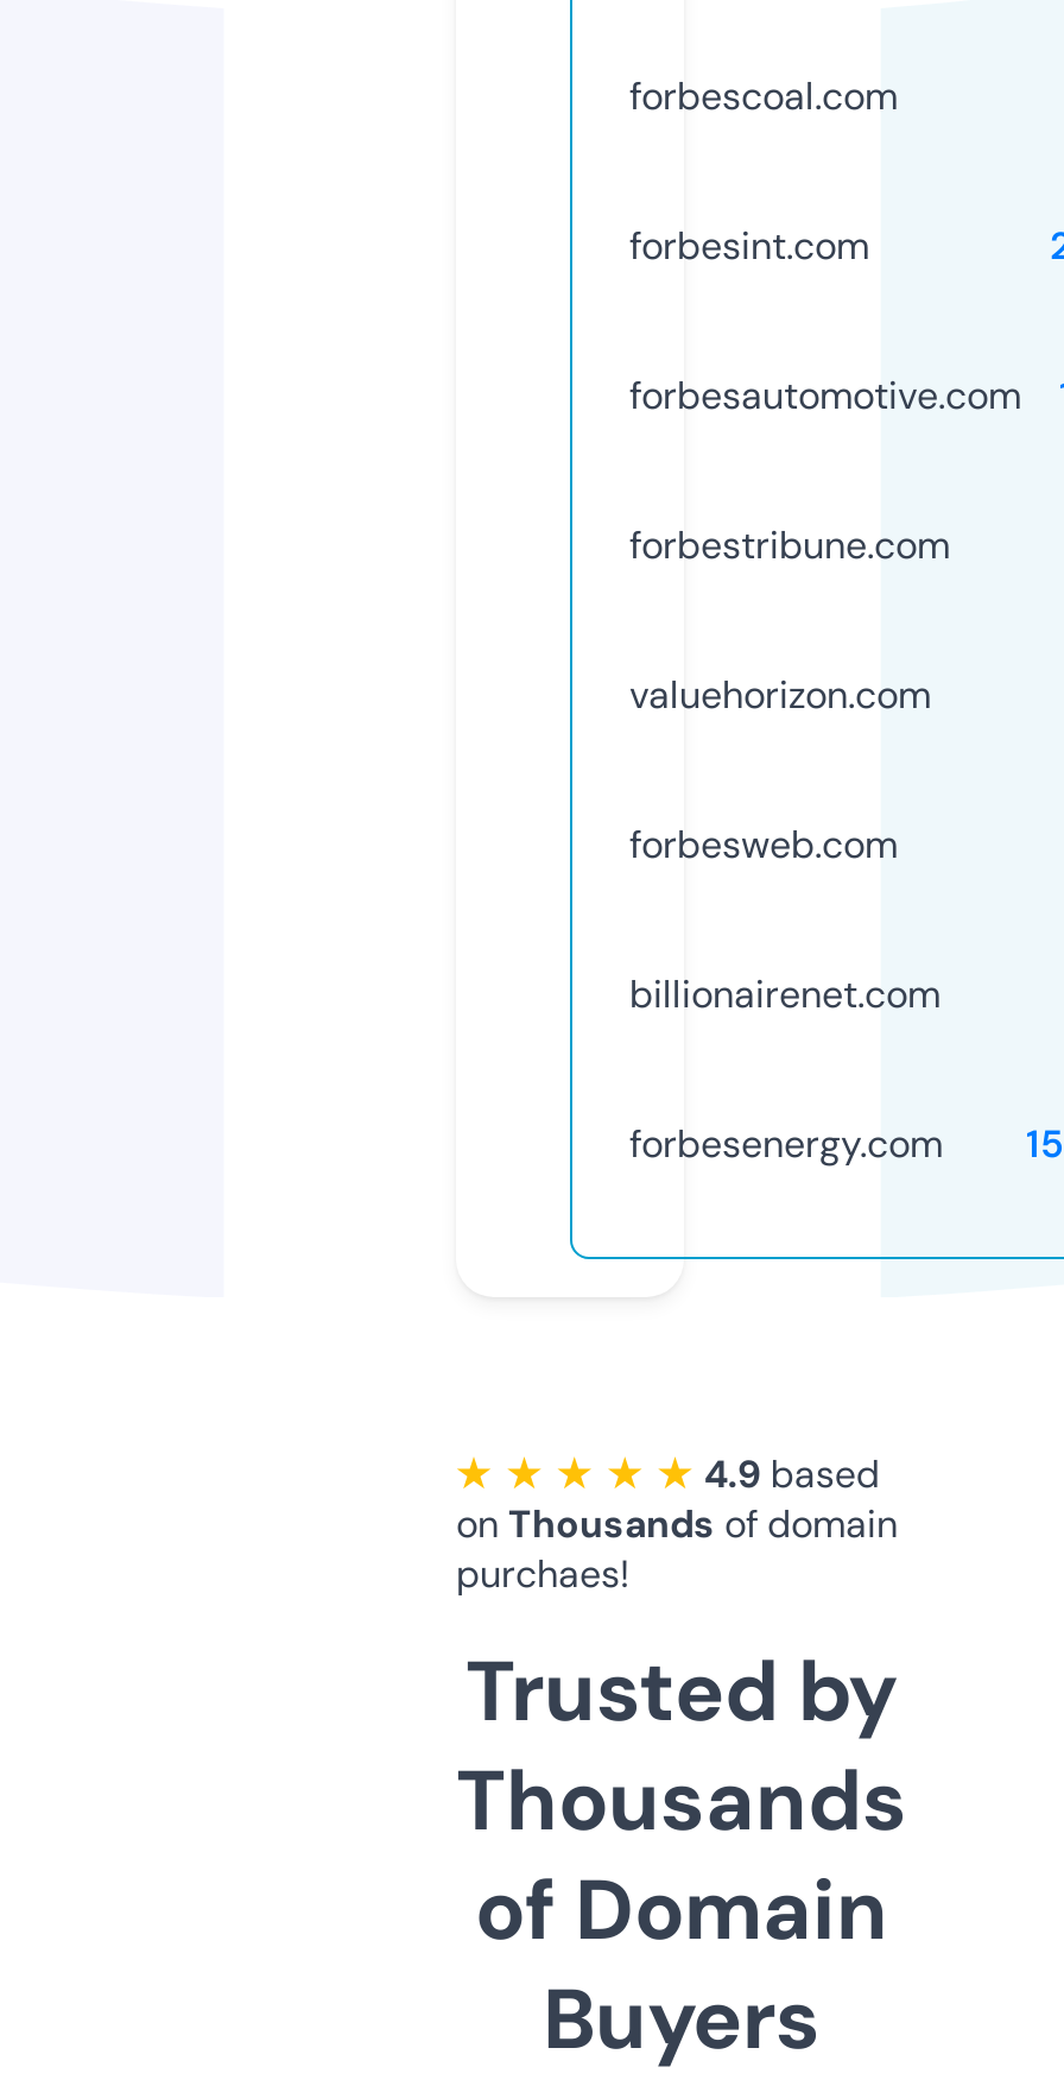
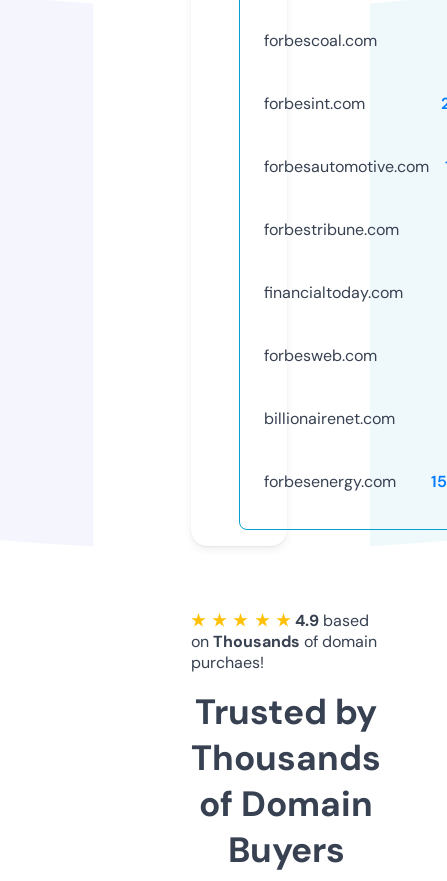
[629,670,931,719] valuehorizon.com -> [264,282,403,303] financialtoday.com

